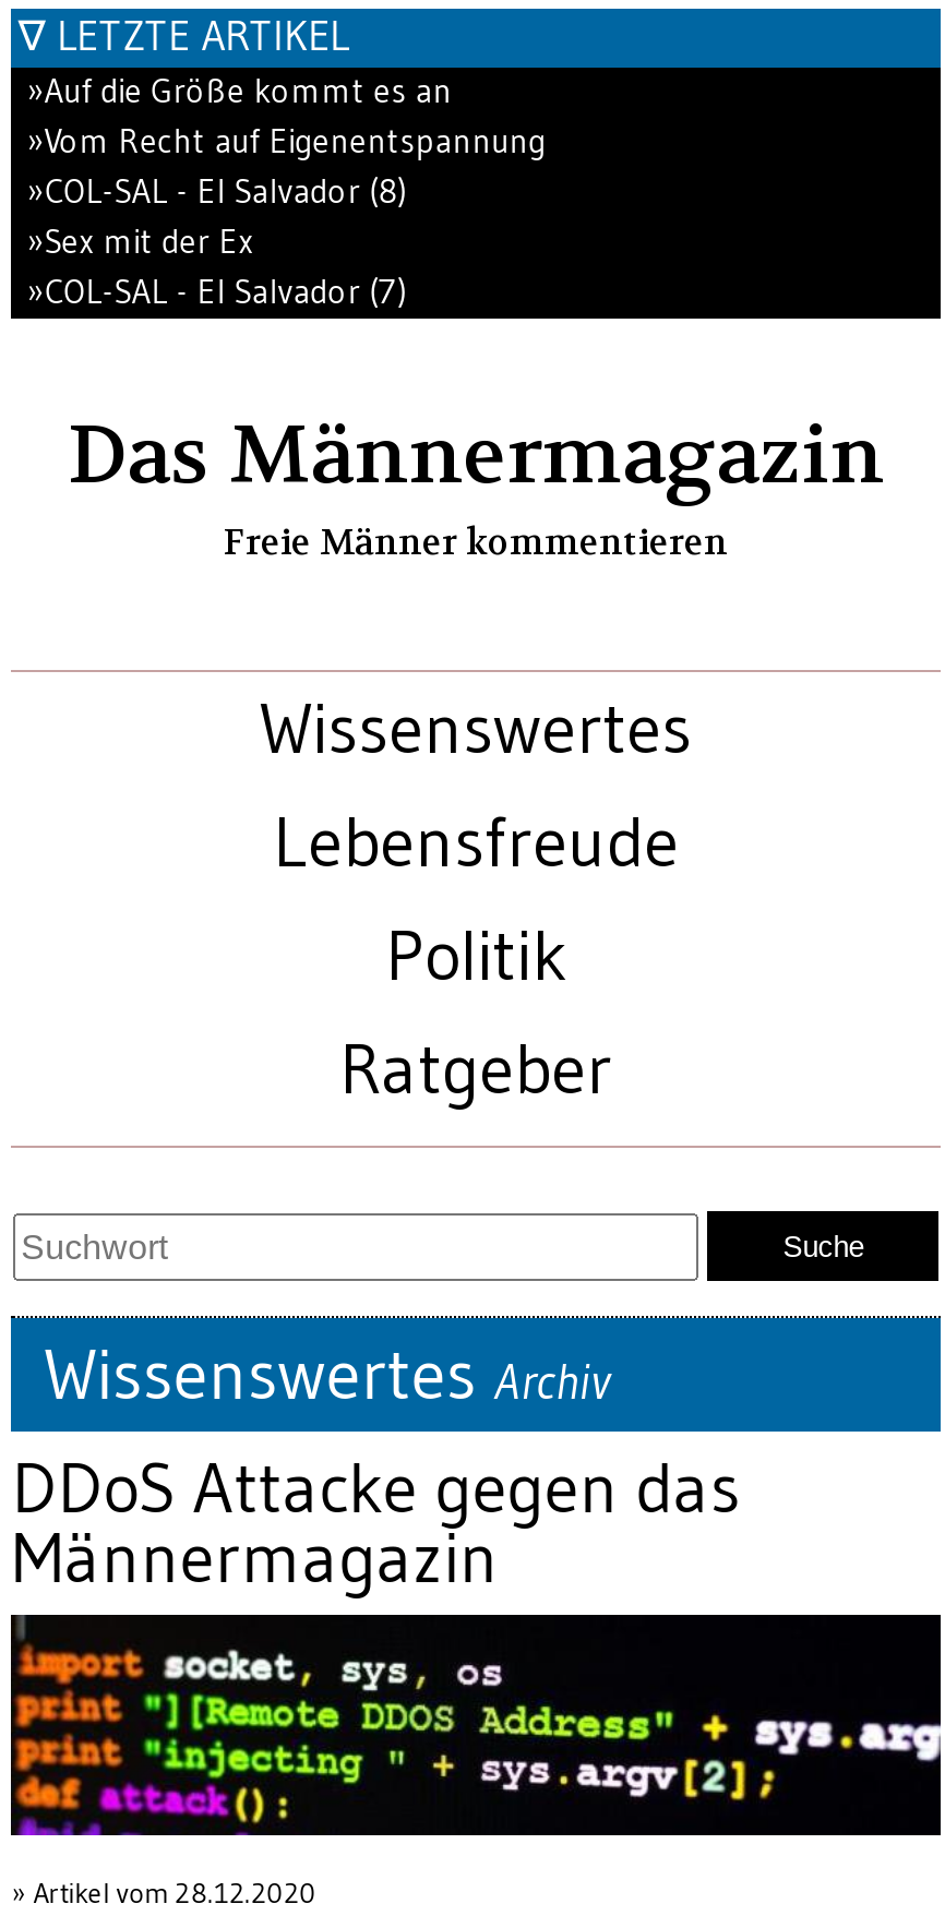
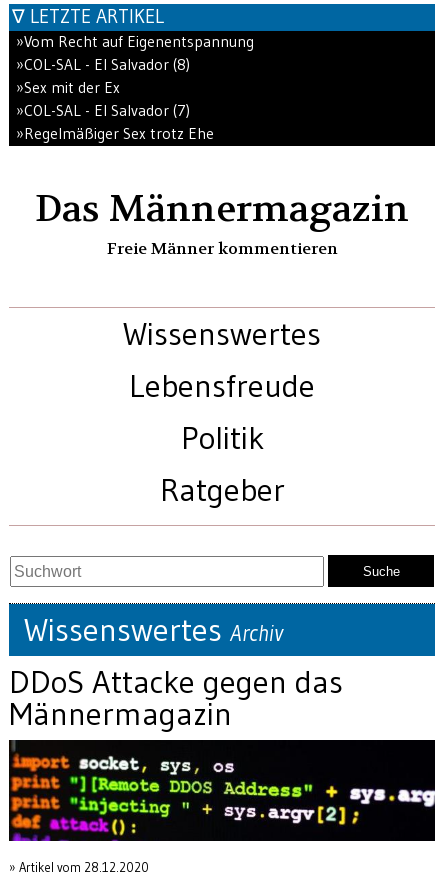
[27,70,452,111] »Auf die Größe kommt es an -> none
moved [27,120,546,312] -> [16,32,254,120]: »Vom Recht auf Eigenentspannung | »COL-SAL - El Salvador (8) | »Sex mit der Ex | »COL-SAL - El Salvador (7)
none -> [16,124,214,143] »Regelmäßiger Sex trotz Ehe

